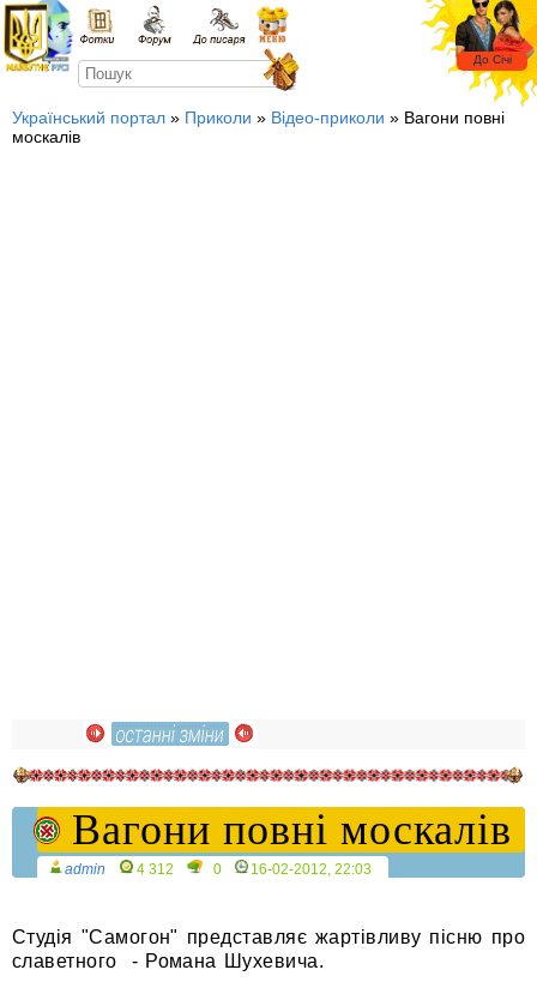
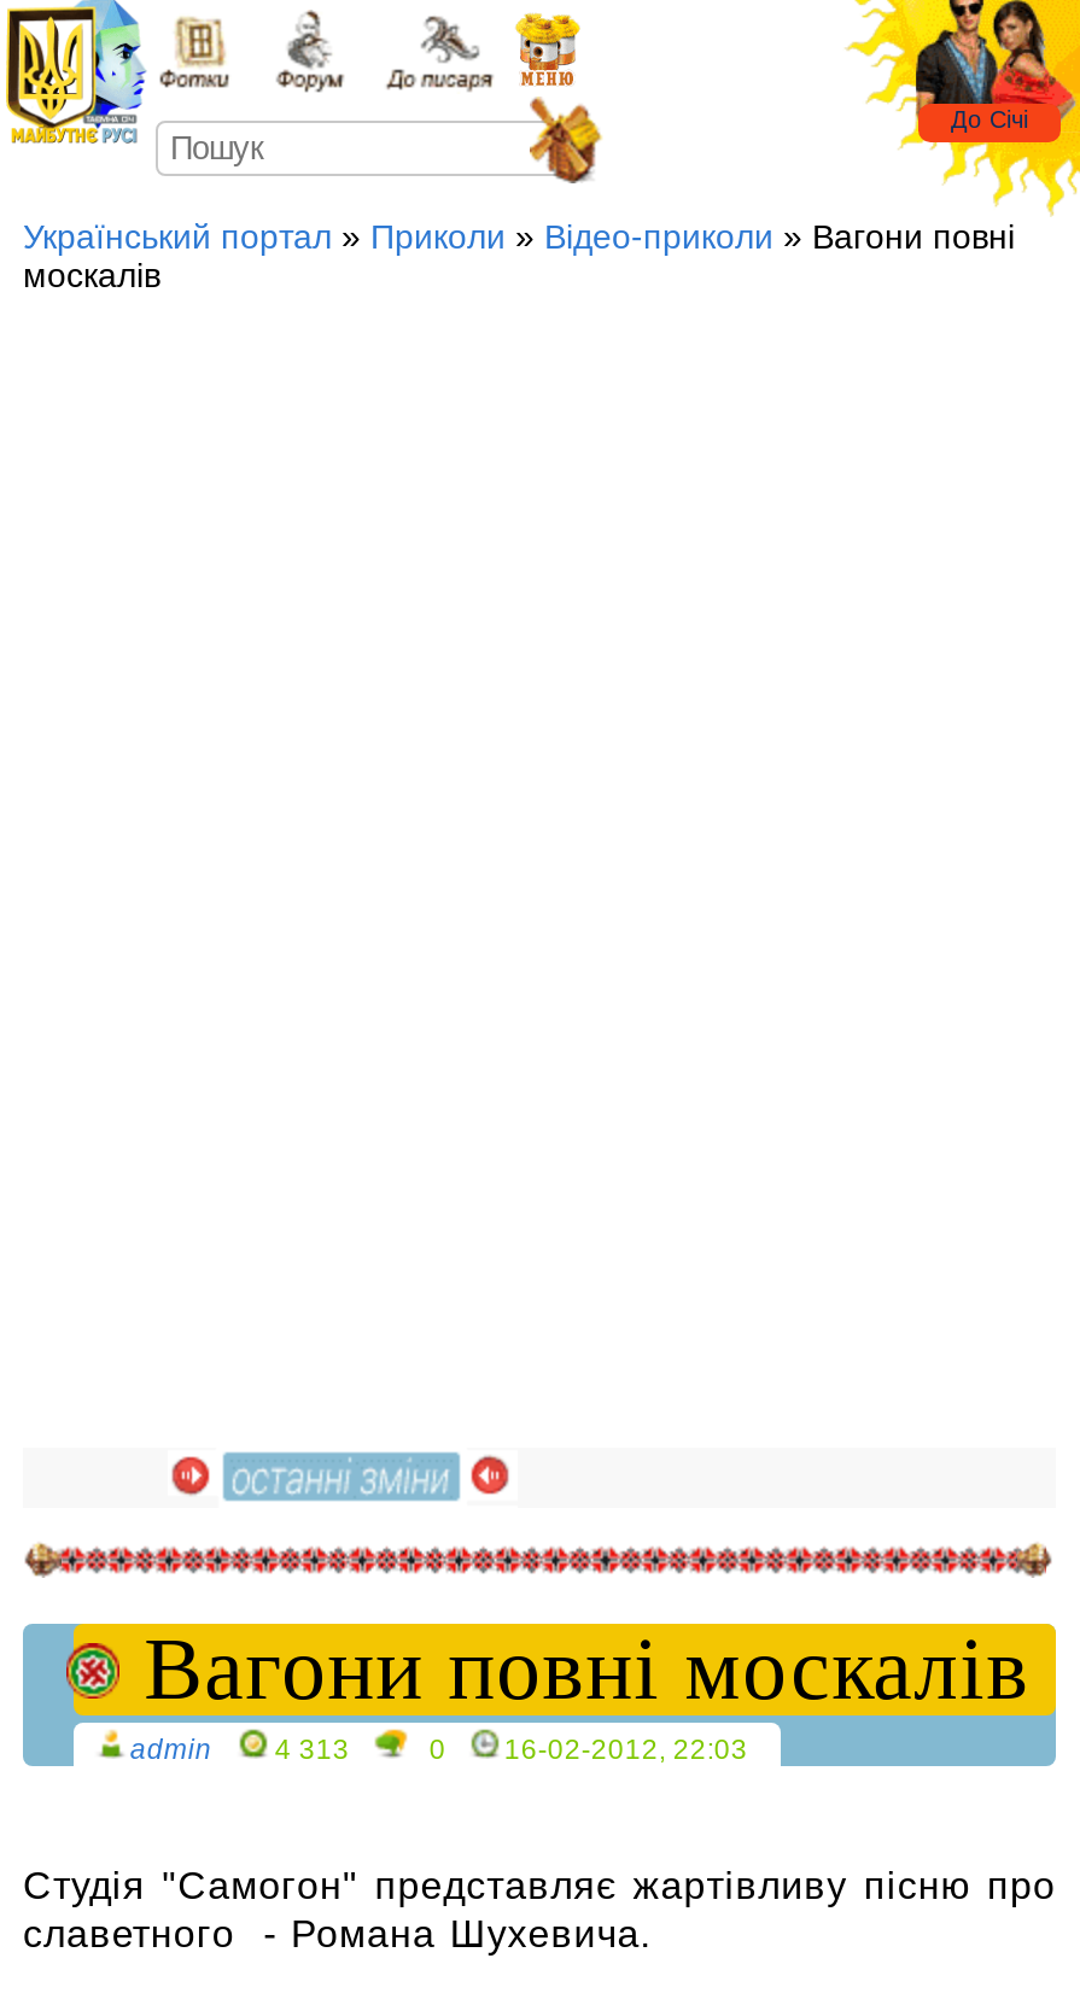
[65,861,372,876] admin 4 312 0 16-02-2012, 22:03 -> [130,1732,748,1764] admin 4 313 0 16-02-2012, 22:03

